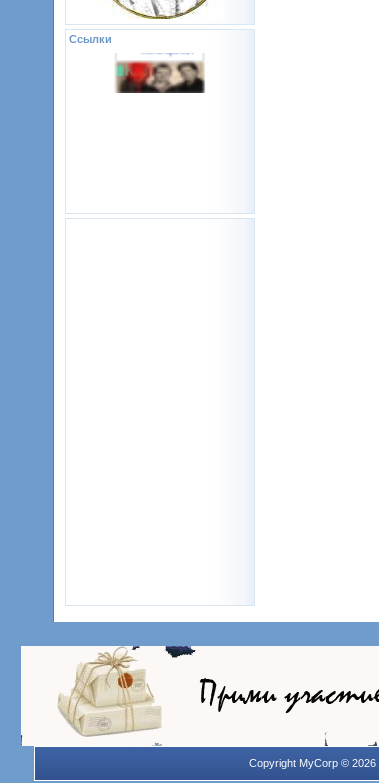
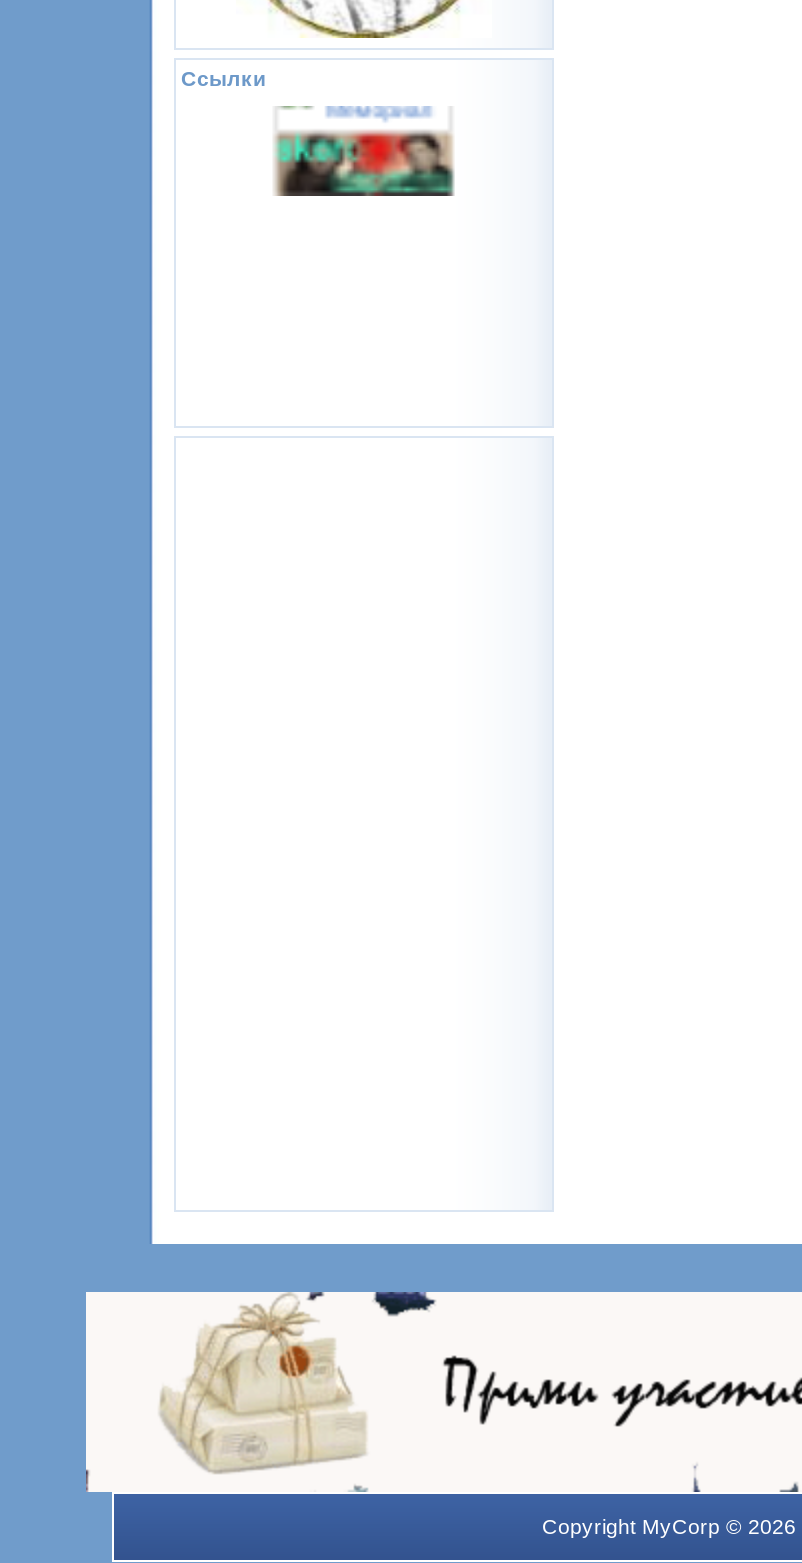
[116,54,205,98] [image] -> [274,104,456,198] [image]

